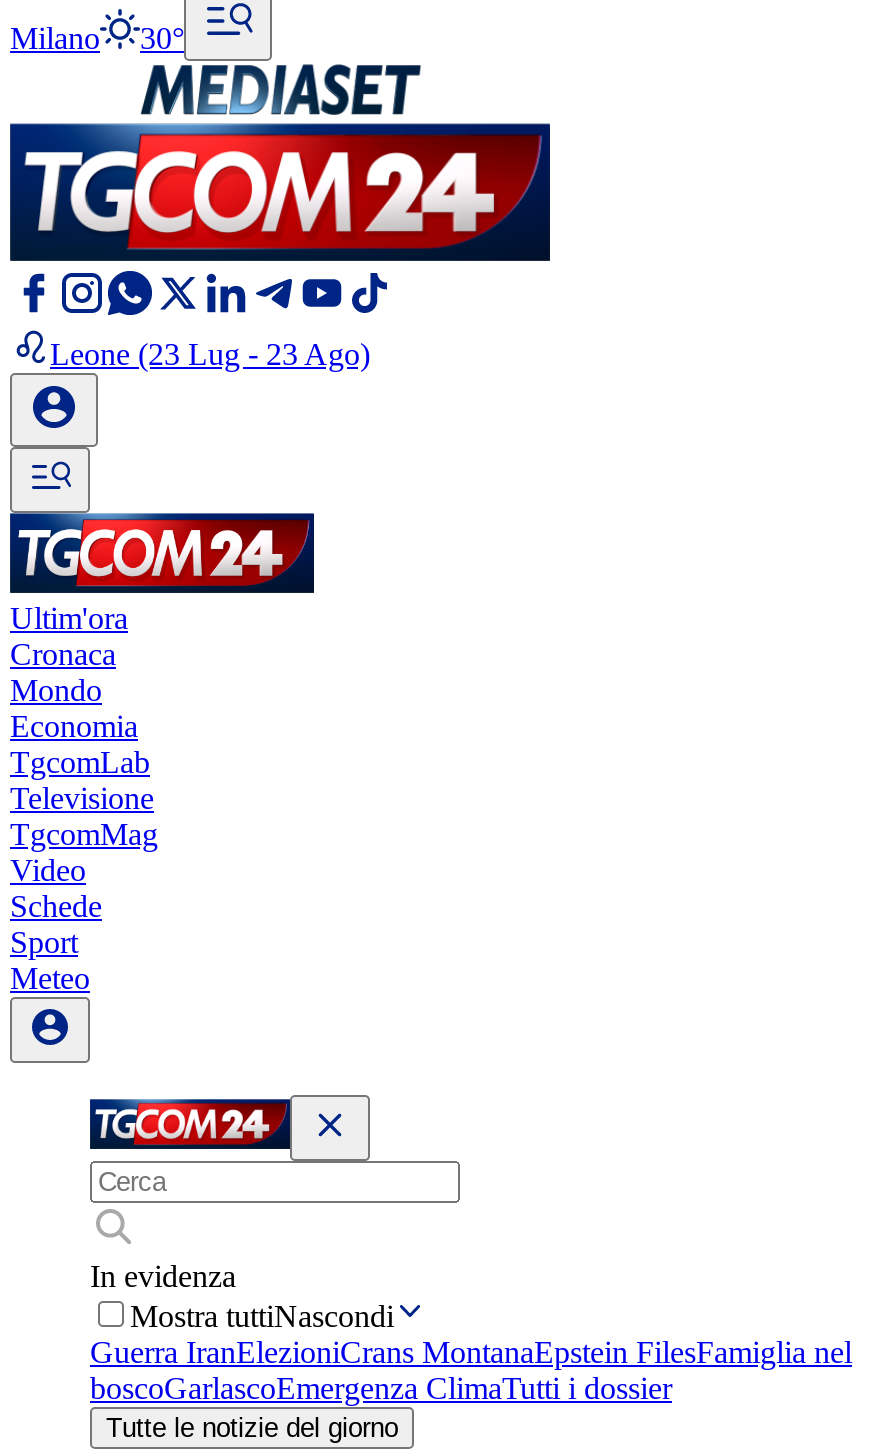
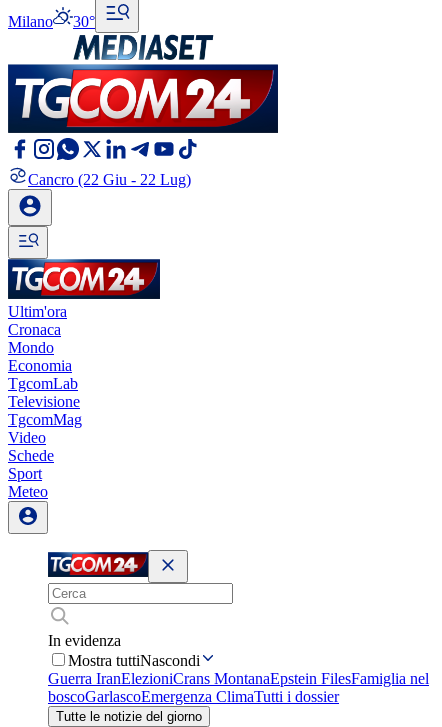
[50,337,370,371] Leone (23 Lug - 23 Ago) -> [28,171,191,188] Cancro (22 Giu - 22 Lug)

